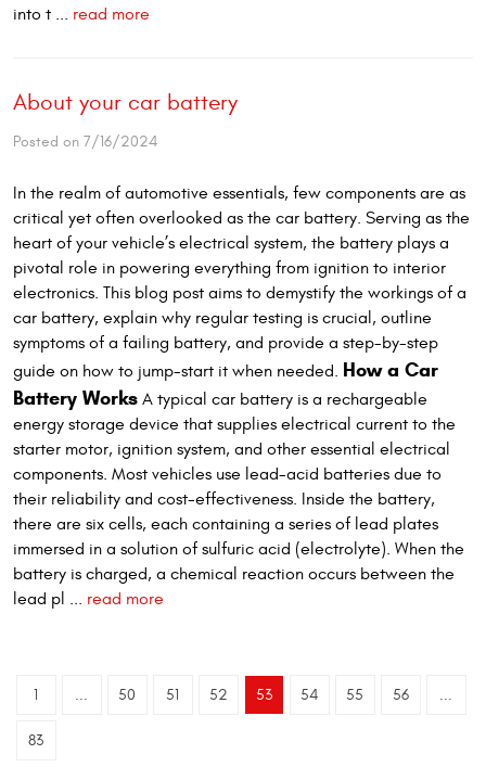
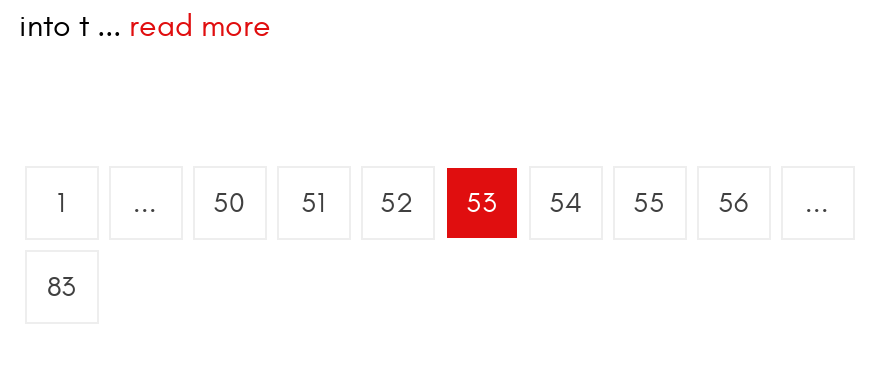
[13,88,470,608] About your car battery | Posted on 7/16/2024 | In the realm of automotive essentials, few components are as | critical yet often overlooked as the car battery. Serving as the | heart of your vehicle’s electrical system, the battery plays a | pivotal role in powering everything from ignition to interior | electronics. This blog post aims to demystify the workings of a | car battery, explain why regular testing is crucial, outline | symptoms of a failing battery, and provide a step-by-step | guide on how to jump-start it when needed. How a Car | Battery Works A typical car battery is a rechargeable | energy storage device that supplies electrical current to the | starter motor, ignition system, and other essential electrical | components. Most vehicles use lead-acid batteries due to | their reliability and cost-effectiveness. Inside the battery, | there are six cells, each containing a series of lead plates | immersed in a solution of sulfuric acid (electrolyte). When the | battery is charged, a chemical reaction occurs between the | lead pl ... read more -> none

